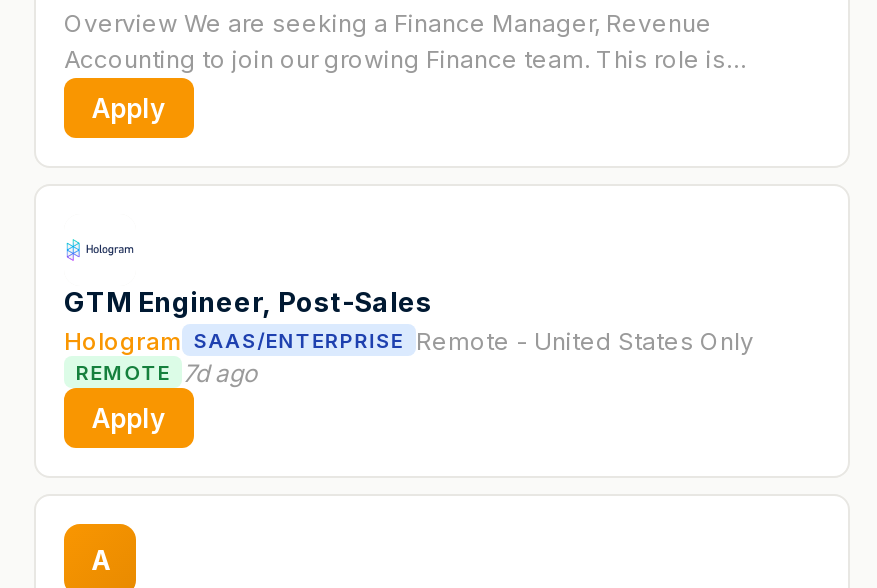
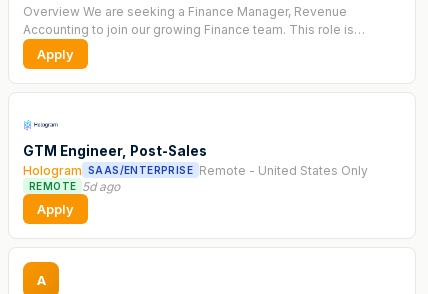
[76,357,257,387] REMOTE 7d ago -> [29,178,120,193] REMOTE 5d ago

